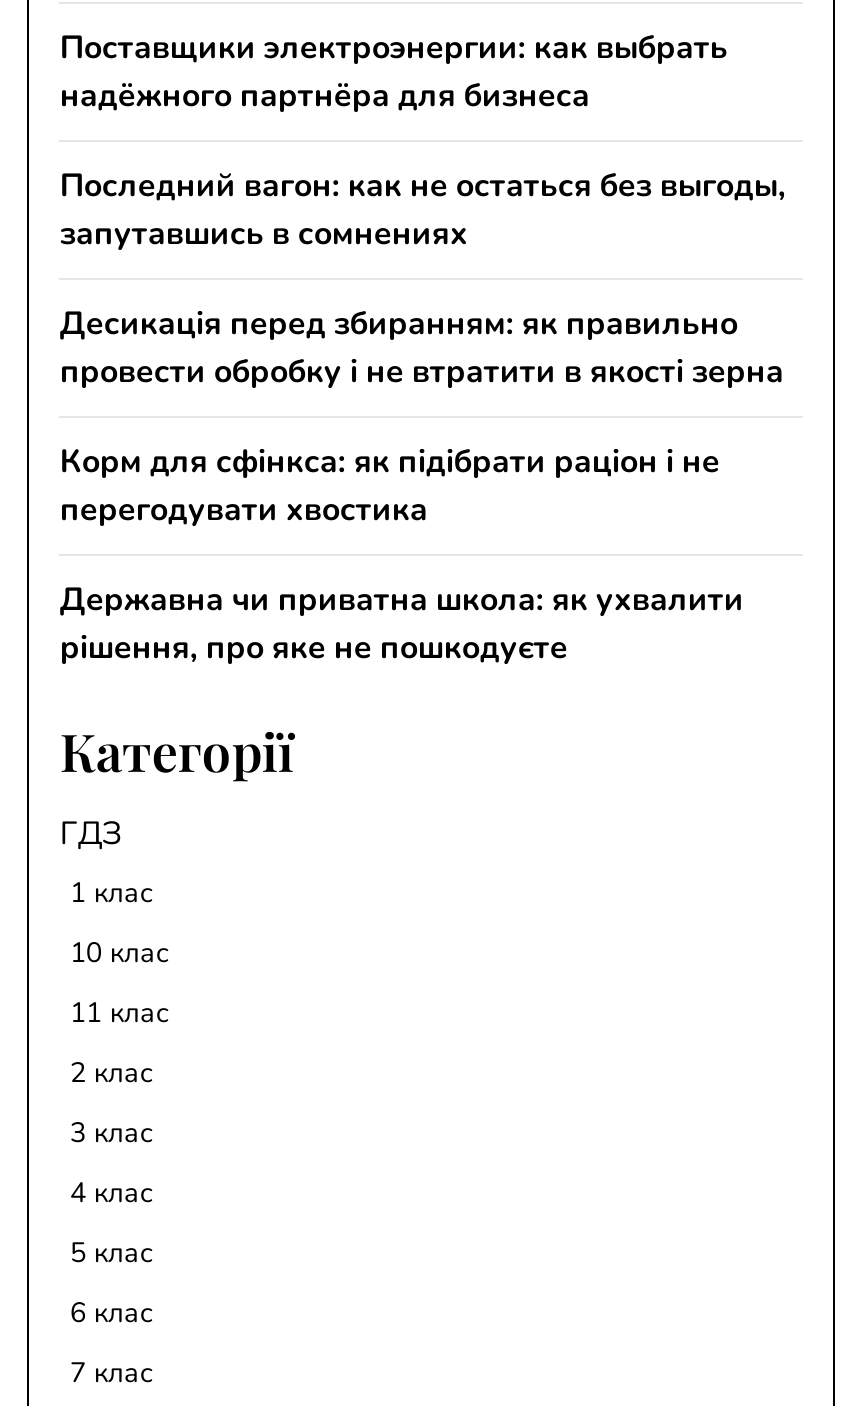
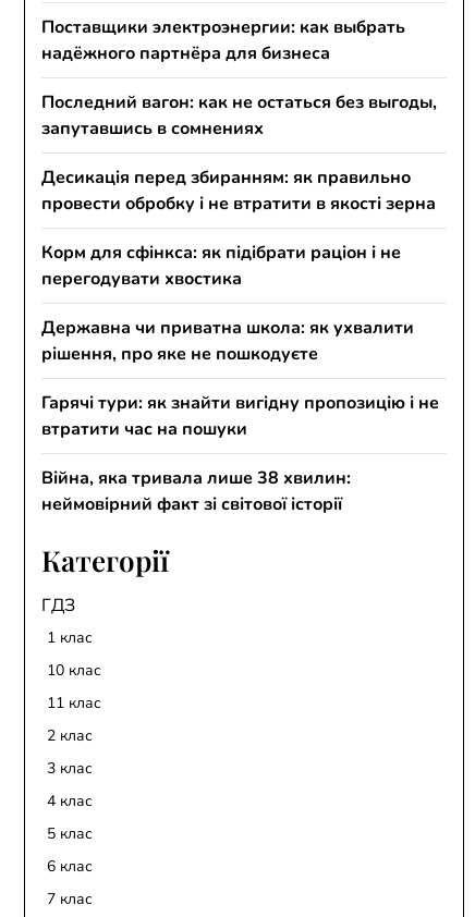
none -> [42,391,439,516] Гарячі тури: як знайти вигідну пропозицію і не | втратити час на пошуки | Війна, яка тривала лише 38 хвилин: | неймовірний факт зі світової історії

